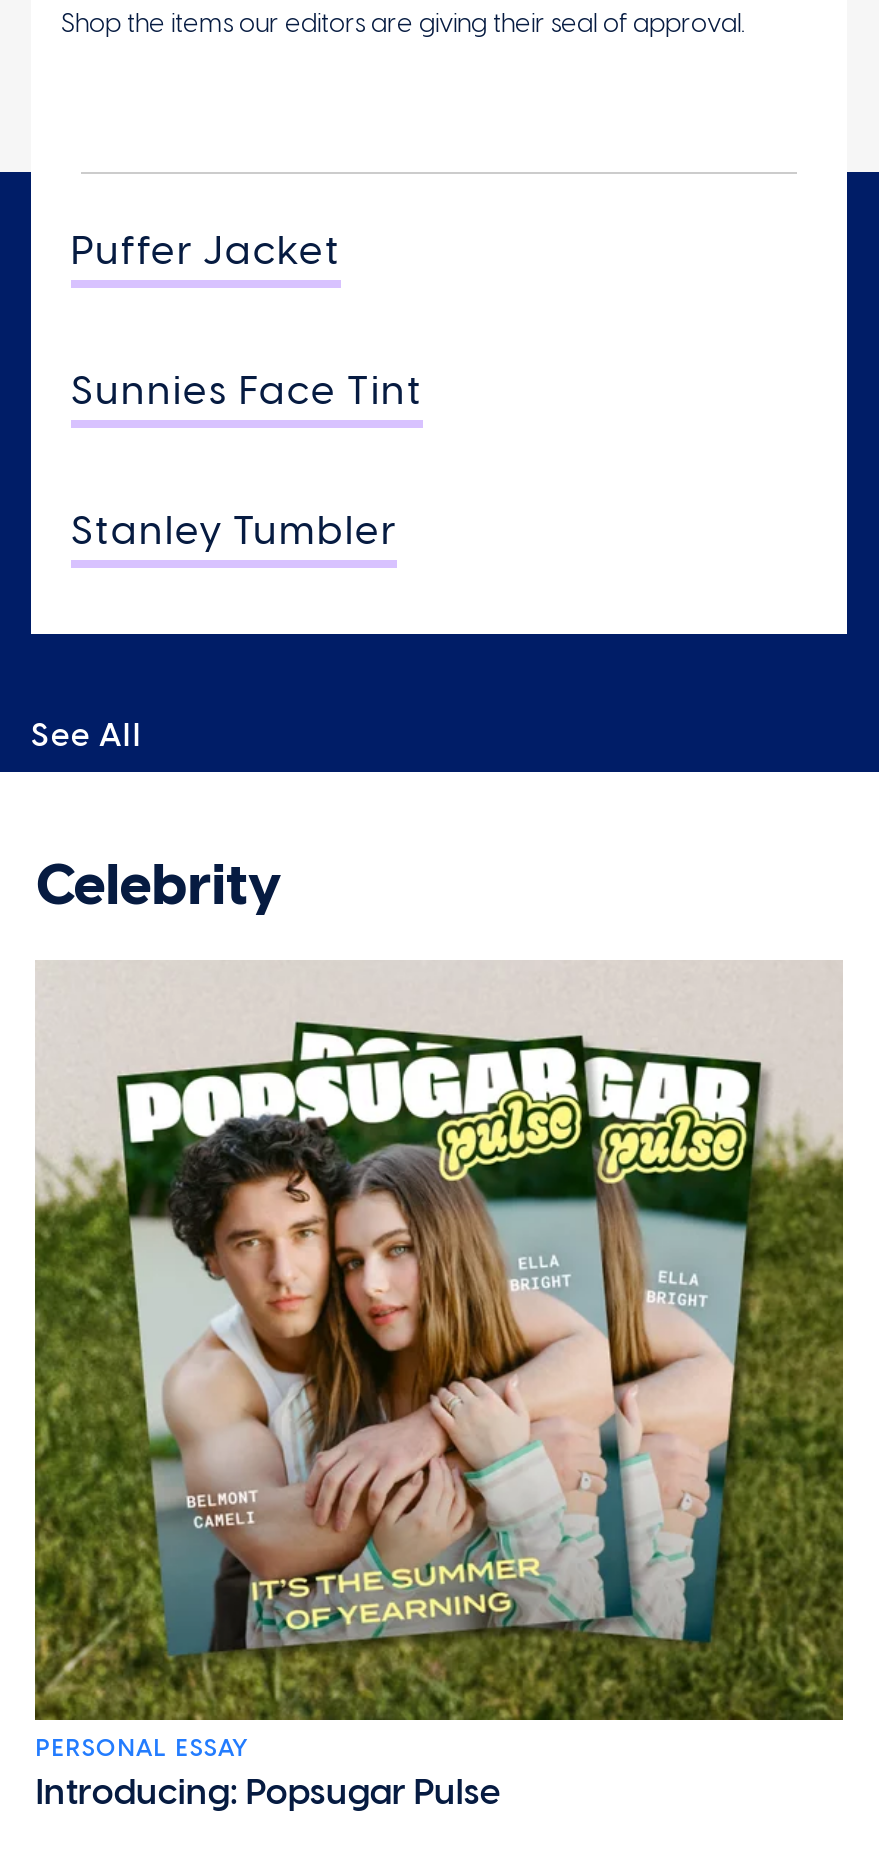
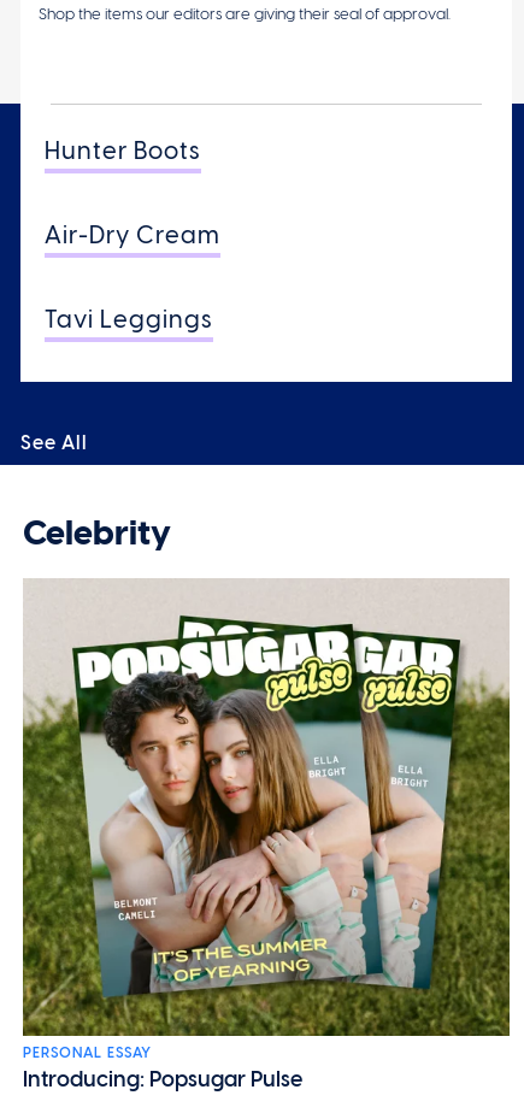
[71,226,341,274] Puffer Jacket -> [45,136,201,165] Hunter Boots
[71,366,423,414] Sunnies Face Tint -> [45,220,220,249] Air-Dry Cream
[71,506,397,554] Stanley Tumbler -> [45,305,213,334] Tavi Leggings

